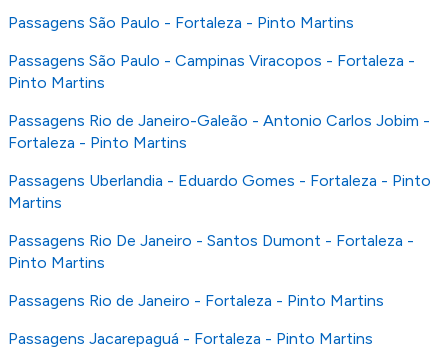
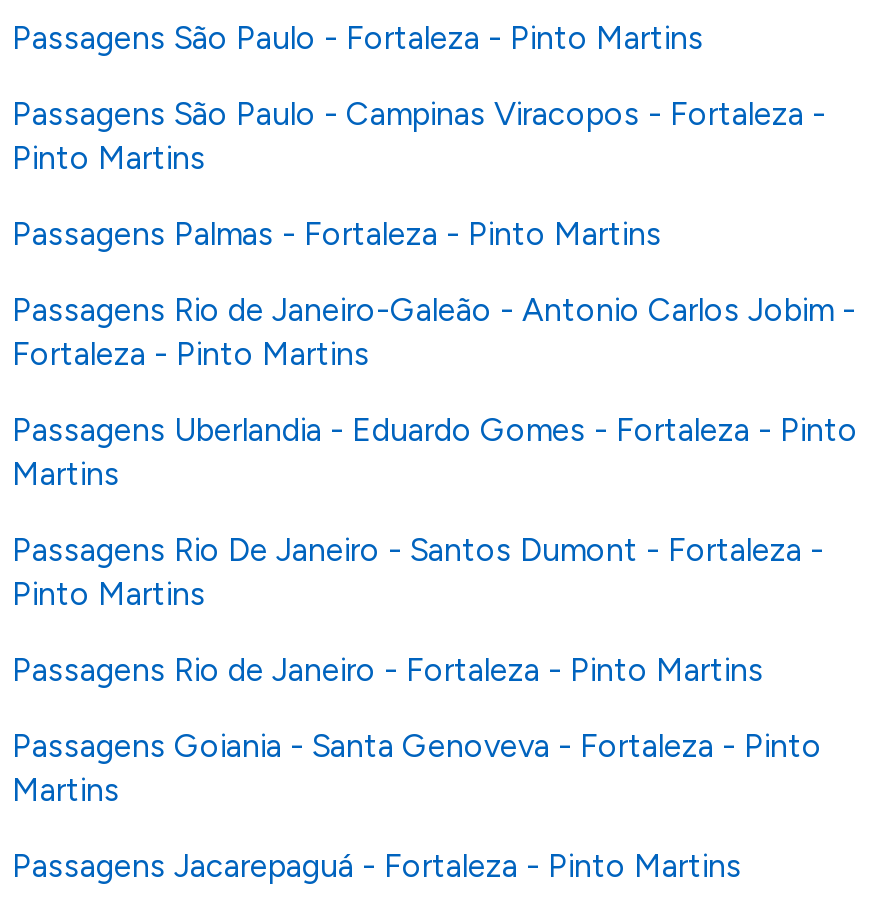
none -> [12,215,662,253] Passagens Palmas - Fortaleza - Pinto Martins
none -> [12,727,822,809] Passagens Goiania - Santa Genoveva - Fortaleza - Pinto | Martins

